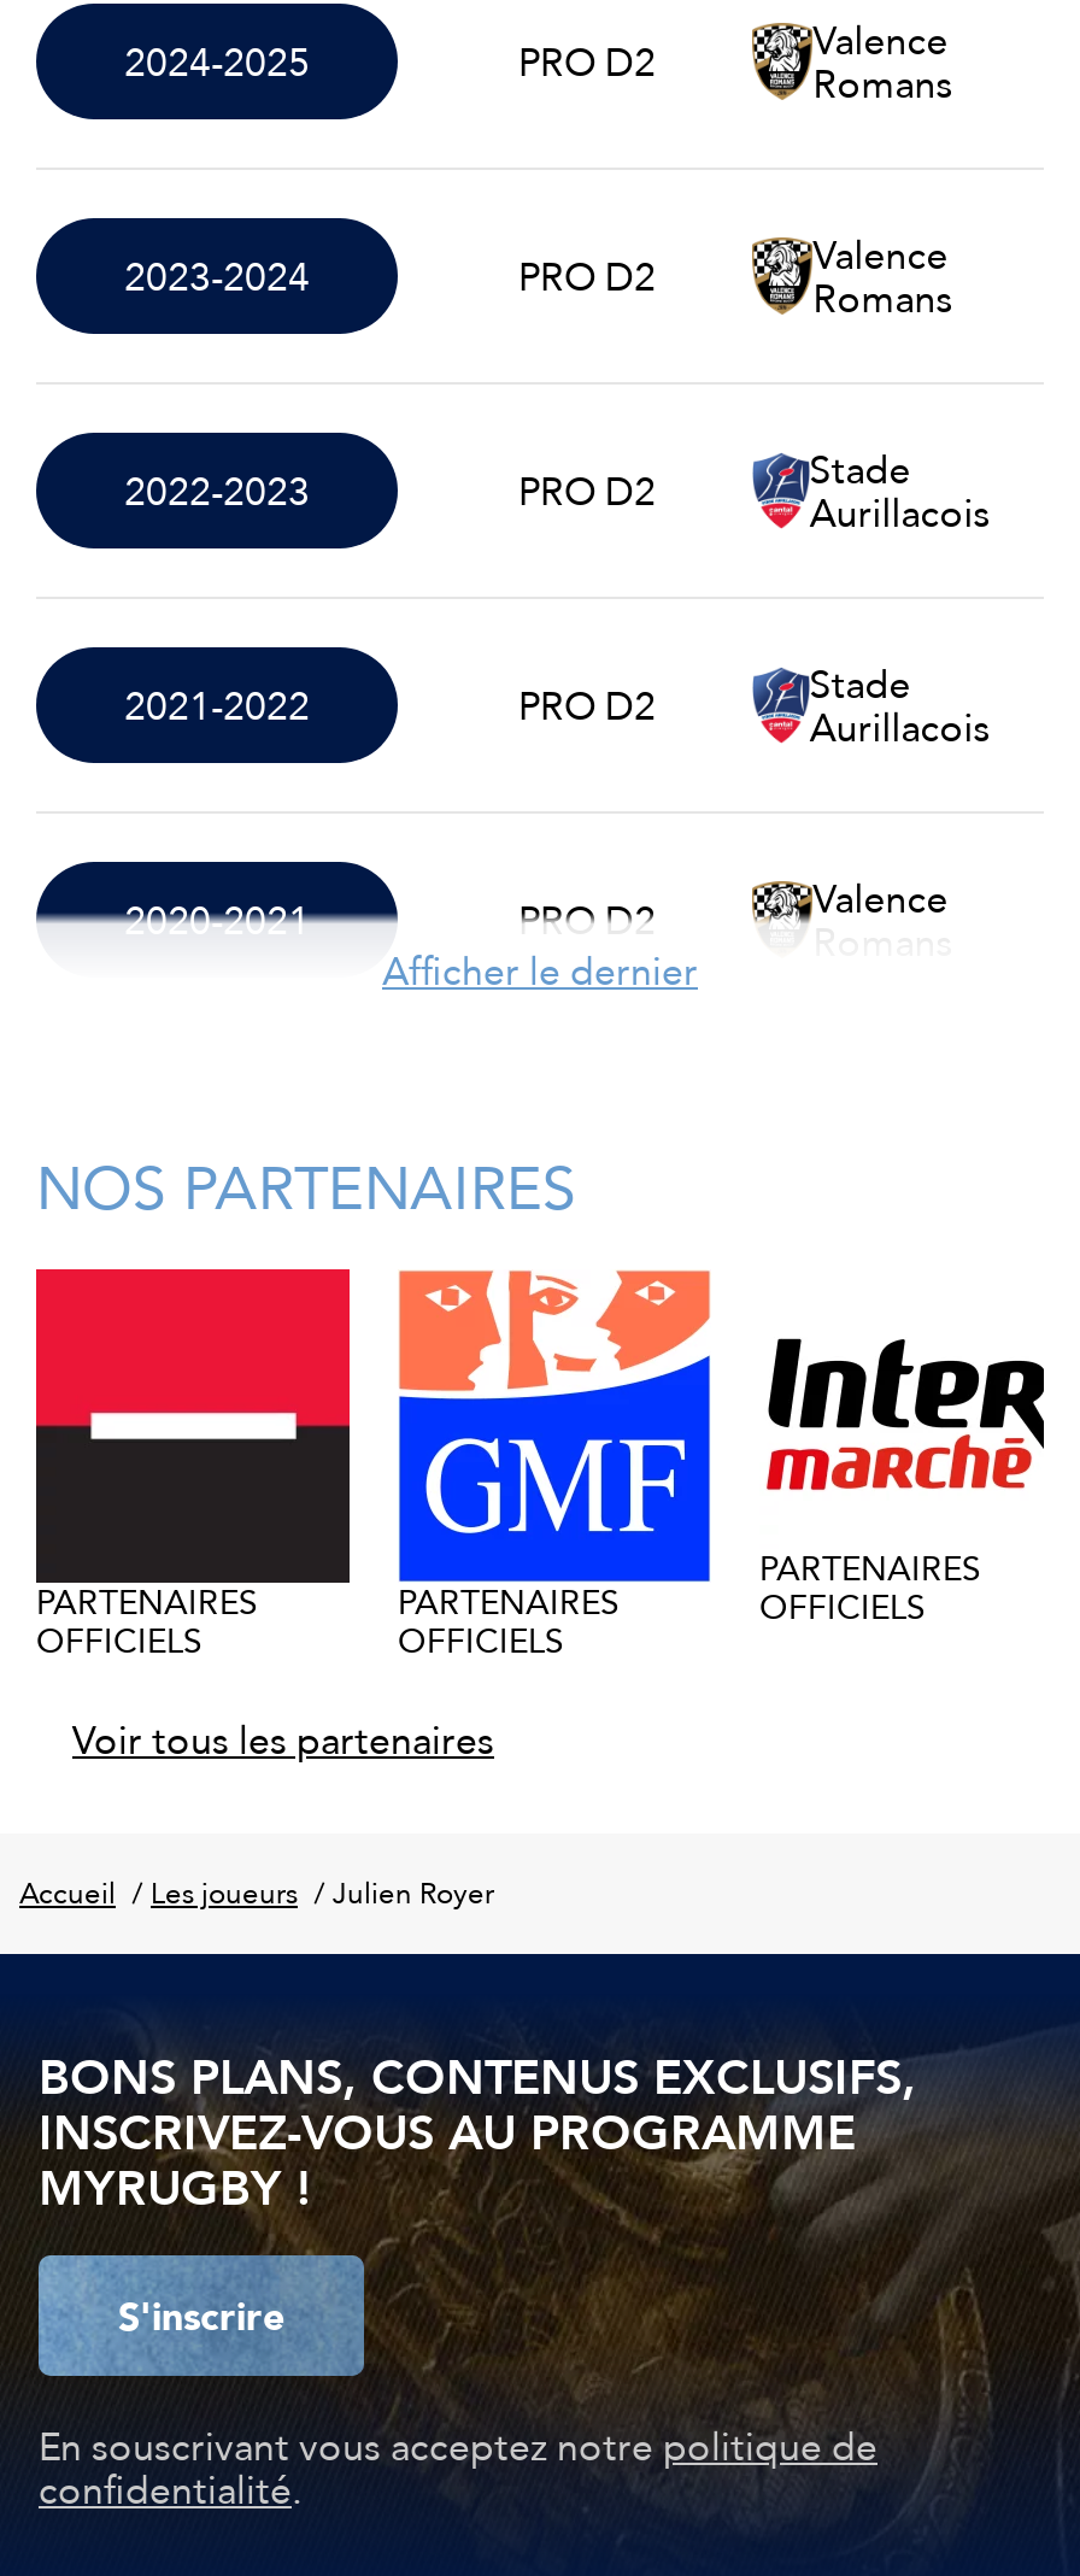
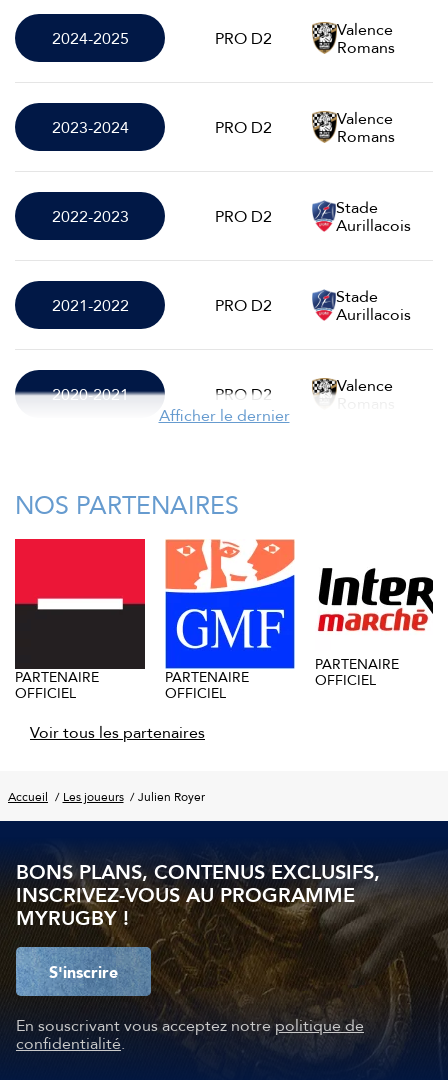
[759,1542,981,1633] PARTENAIRES | OFFICIELS -> [315,653,399,691] PARTENAIRE | OFFICIEL
[36,1576,258,1668] PARTENAIRES | OFFICIELS -> [15,666,99,704] PARTENAIRE | OFFICIEL
[398,1575,620,1667] PARTENAIRES | OFFICIELS -> [165,666,249,704] PARTENAIRE | OFFICIEL

